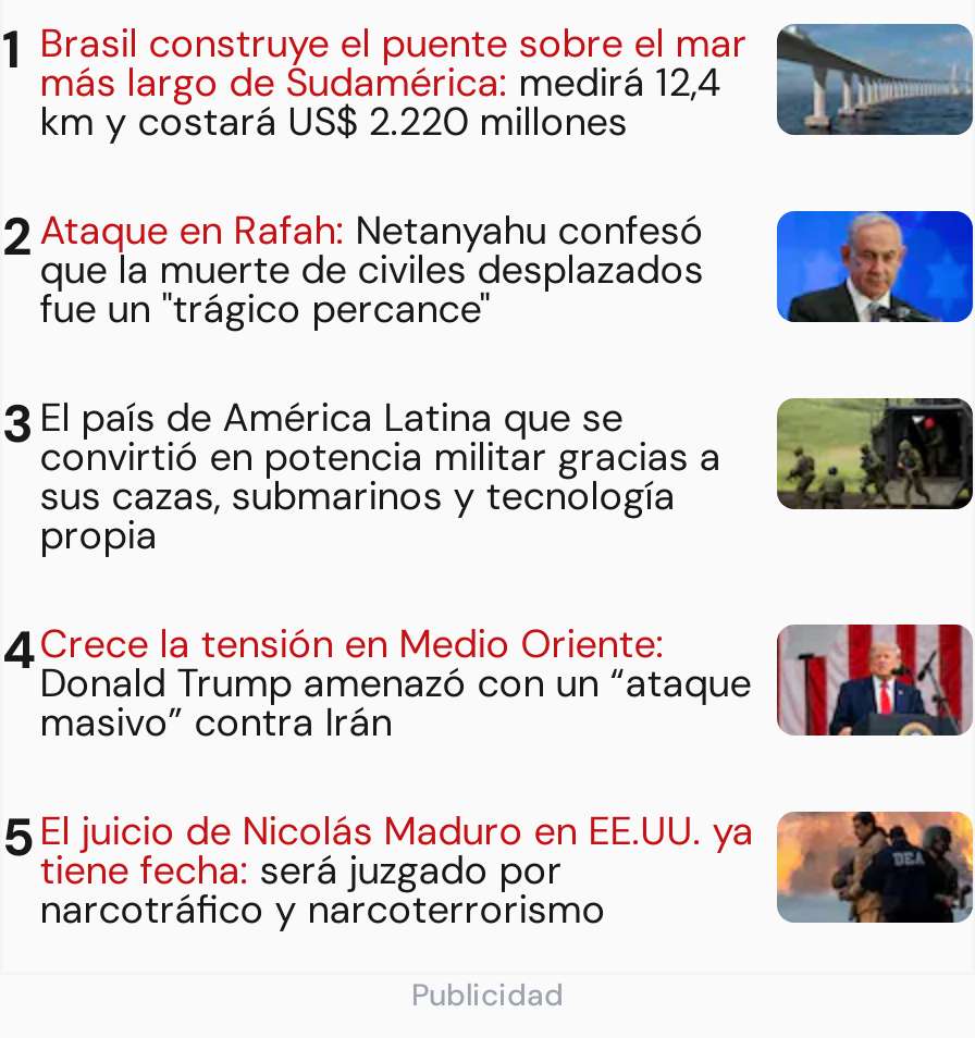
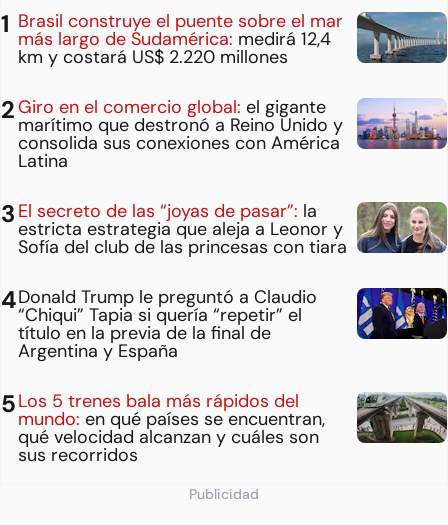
[40,204,968,335] [image] | Ataque en Rafah: Netanyahu confesó | que la muerte de civiles desplazados | fue un "trágico percance" -> [18,95,445,173] [image] | Giro en el comercio global: el gigante | marítimo que destronó a Reino Unido y | consolida sus conexiones con América | Latina
[40,391,968,561] [image] | El país de América Latina que se | convirtió en potencia militar gracias a | sus cazas, submarinos y tecnología | propia -> [18,199,445,259] [image] | El secreto de las “joyas de pasar”: la | estricta estrategia que aleja a Leonor y | Sofía del club de las princesas con tiara
[40,618,968,748] [image] | Crece la tensión en Medio Oriente: | Donald Trump amenazó con un “ataque | masivo” contra Irán -> [18,285,445,363] [image] | Donald Trump le preguntó a Claudio | “Chiqui” Tapia si quería “repetir” el | título en la previa de la final de | Argentina y España
[40,805,968,935] [image] | El juicio de Nicolás Maduro en EE.UU. ya | tiene fecha: será juzgado por | narcotráfico y narcoterrorismo -> [18,389,445,467] [image] | Los 5 trenes bala más rápidos del | mundo: en qué países se encuentran, | qué velocidad alcanzan y cuáles son | sus recorridos

